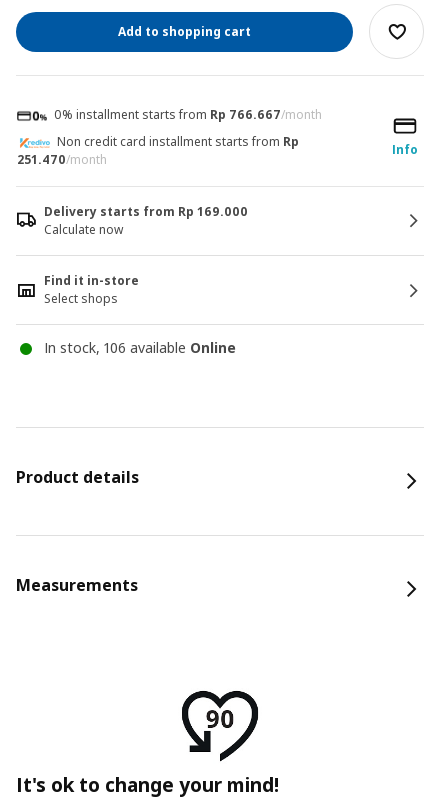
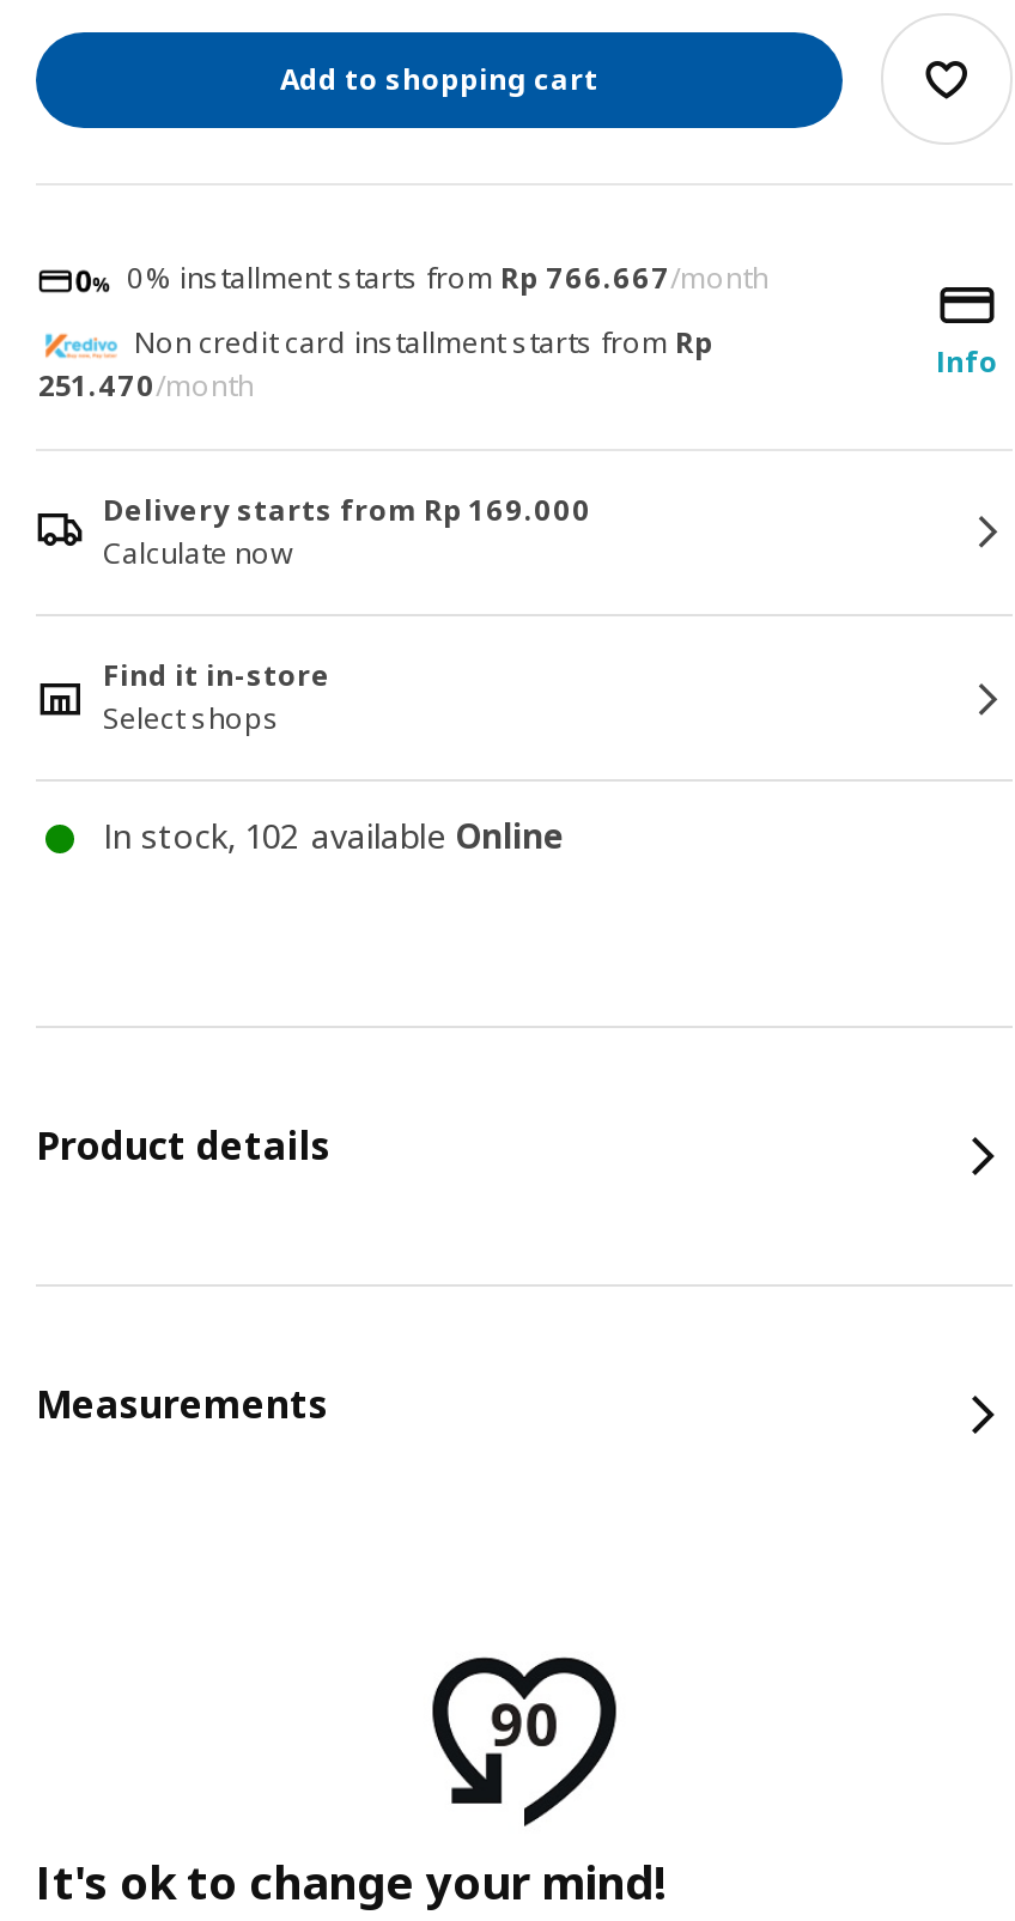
[44,338,236,357] In stock, 106 available Online -> [103,813,565,858] In stock, 102 available Online

